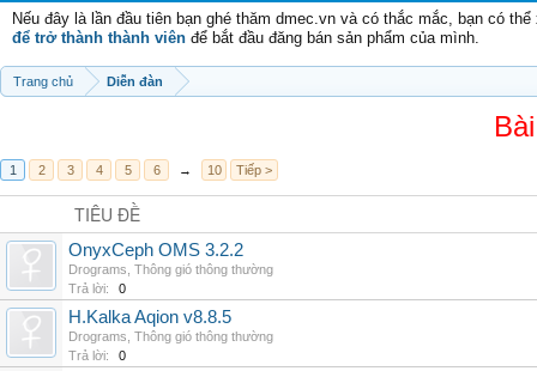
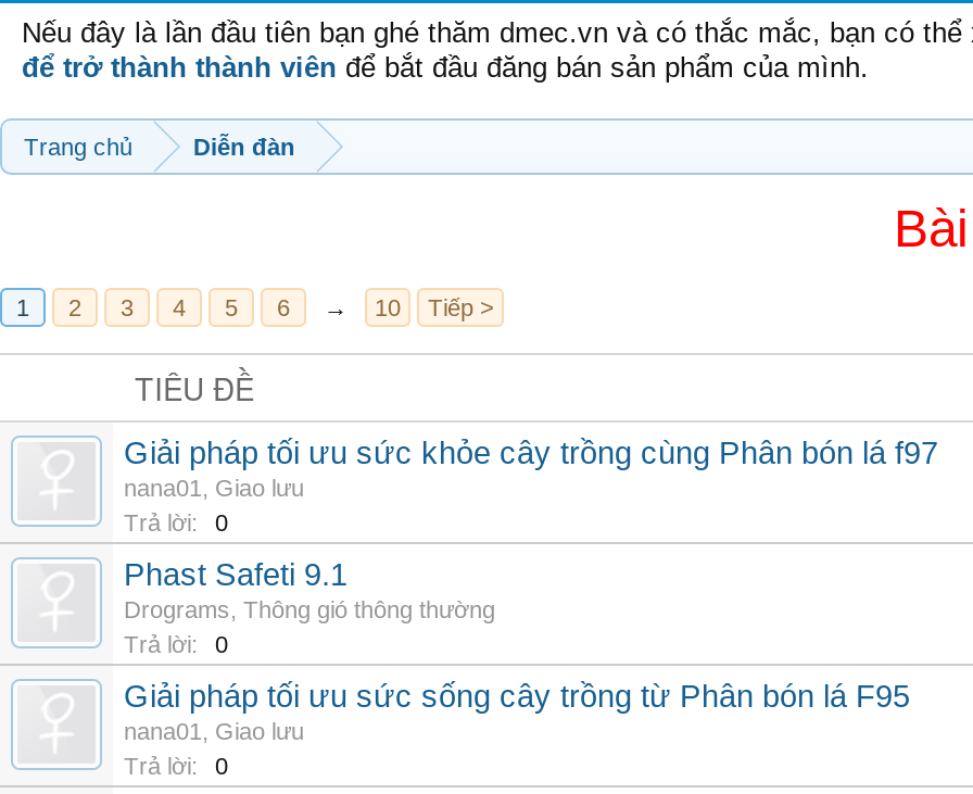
[68,241,243,260] OnyxCeph OMS 3.2.2 -> [124,436,938,592] Giải pháp tối ưu sức khỏe cây trồng cùng Phân bón lá f97 | nana01, Giao lưu | Trả lời: | 0 | Phast Safeti 9.1
[68,308,273,343] H.Kalka Aqion v8.8.5 | Drograms, Thông gió thông thường -> [124,679,910,744] Giải pháp tối ưu sức sống cây trồng từ Phân bón lá F95 | nana01, Giao lưu

